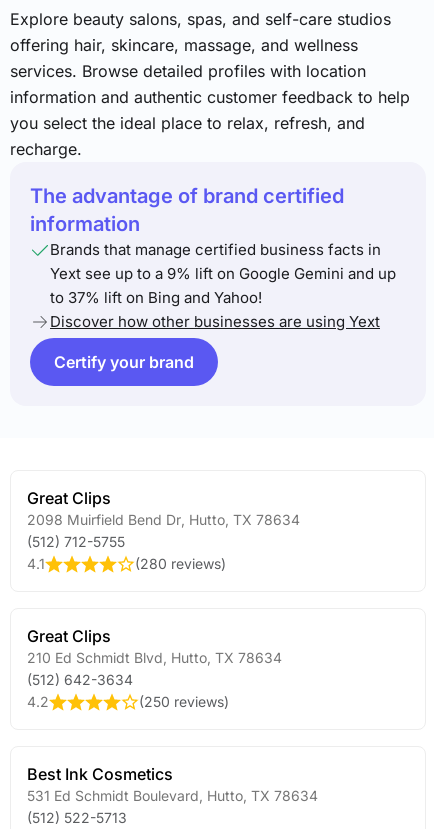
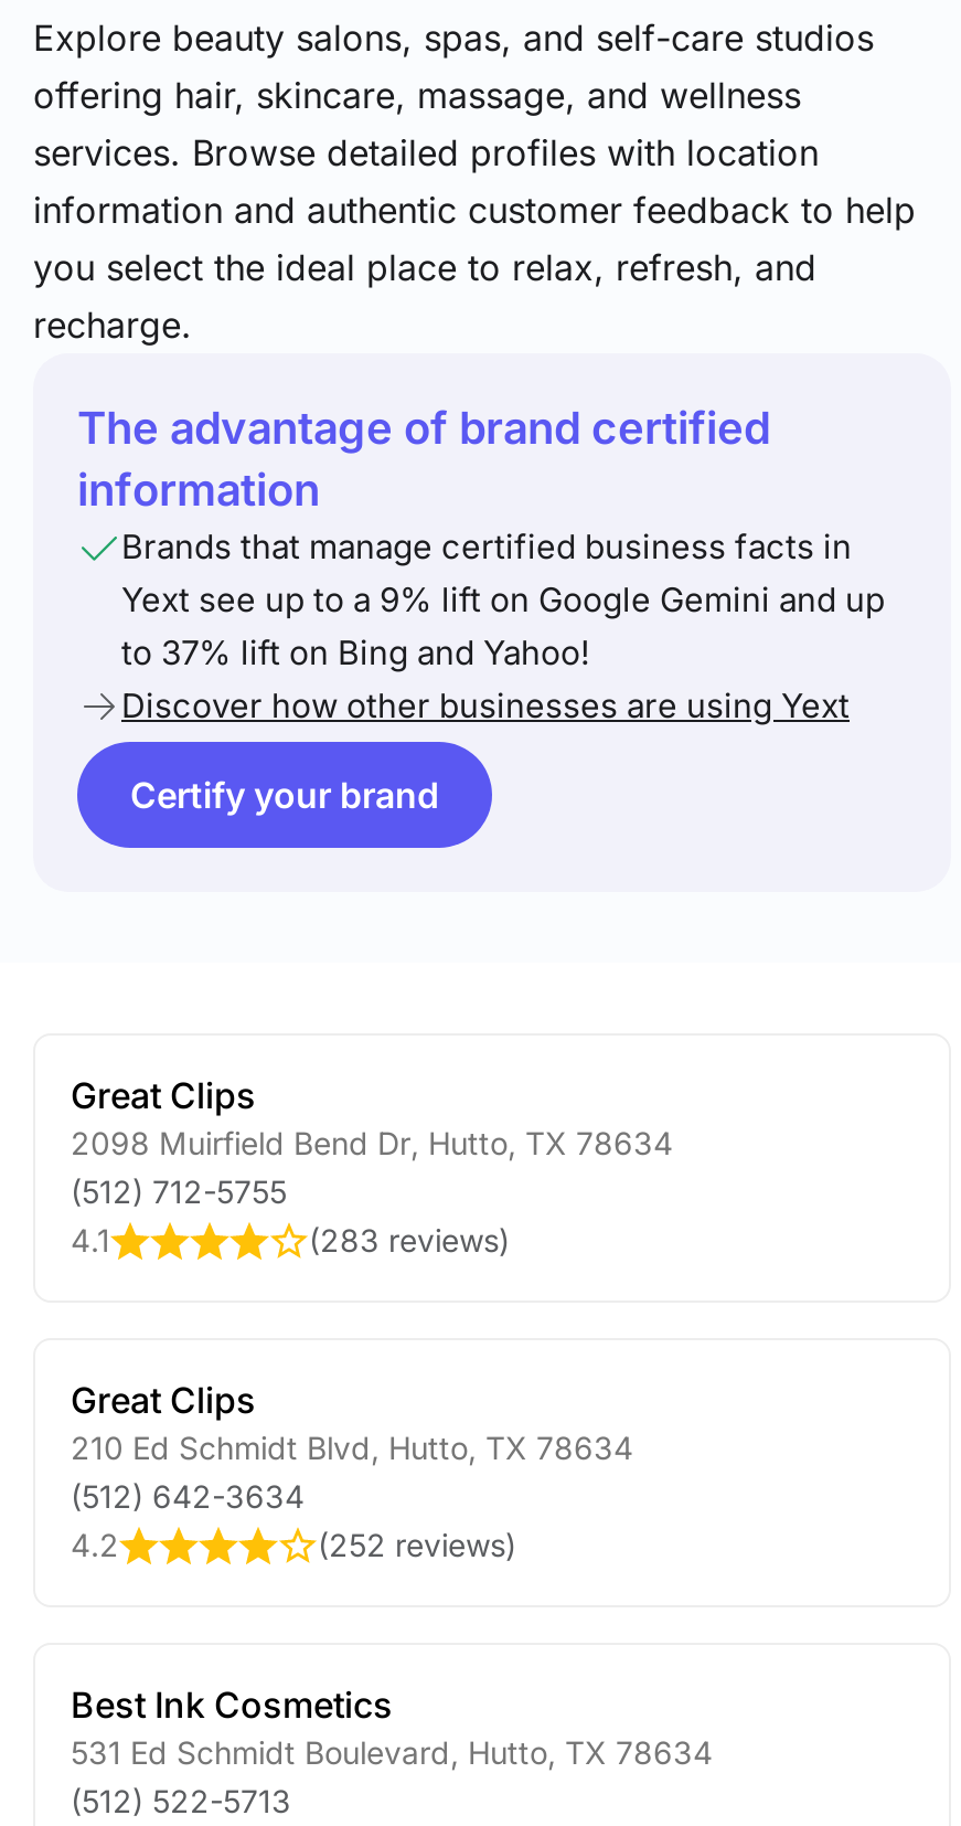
[135,555,226,572] (280 reviews) -> [309,1221,510,1259] (283 reviews)
[139,693,229,710] (250 reviews) -> [318,1526,516,1563] (252 reviews)

